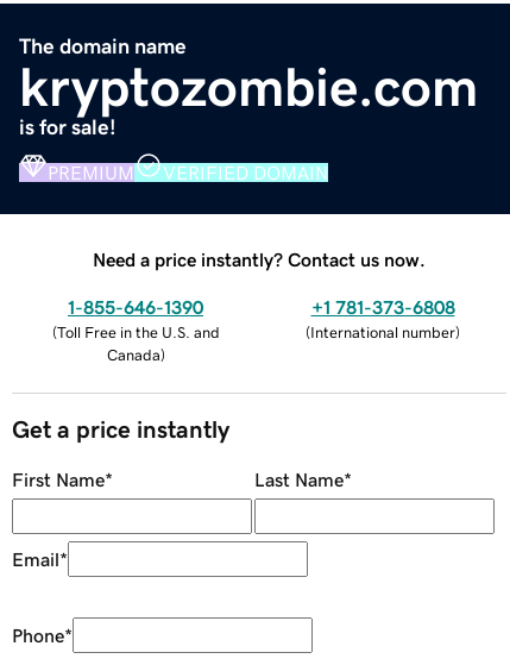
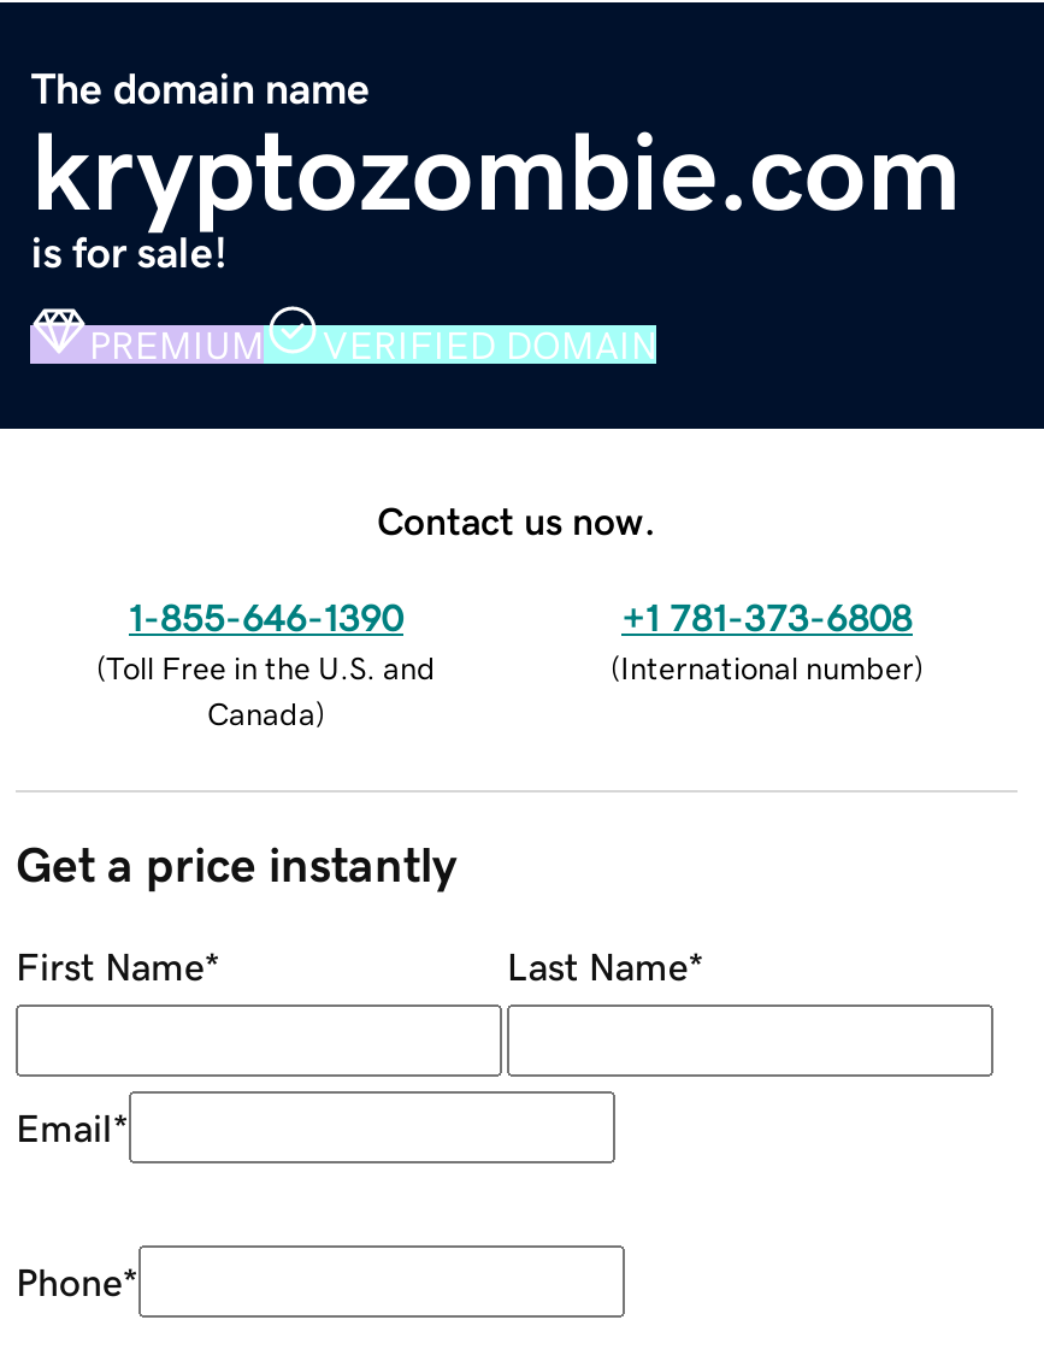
[93,249,426,268] Need a price instantly? Contact us now. -> [377,500,656,539] Contact us now.

